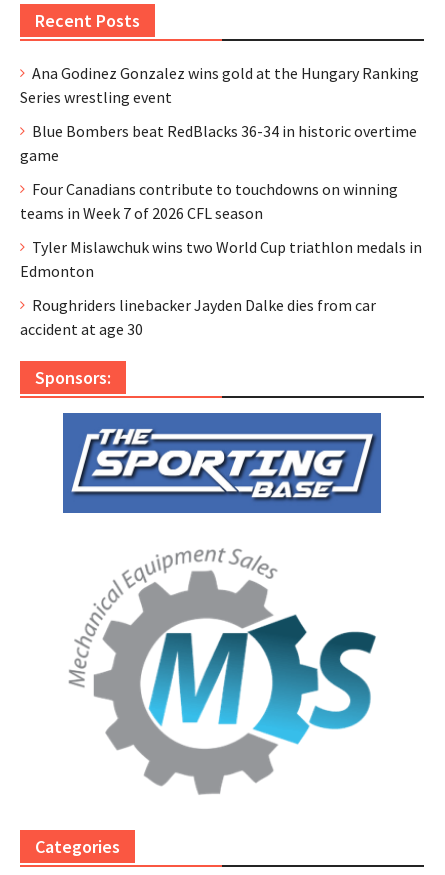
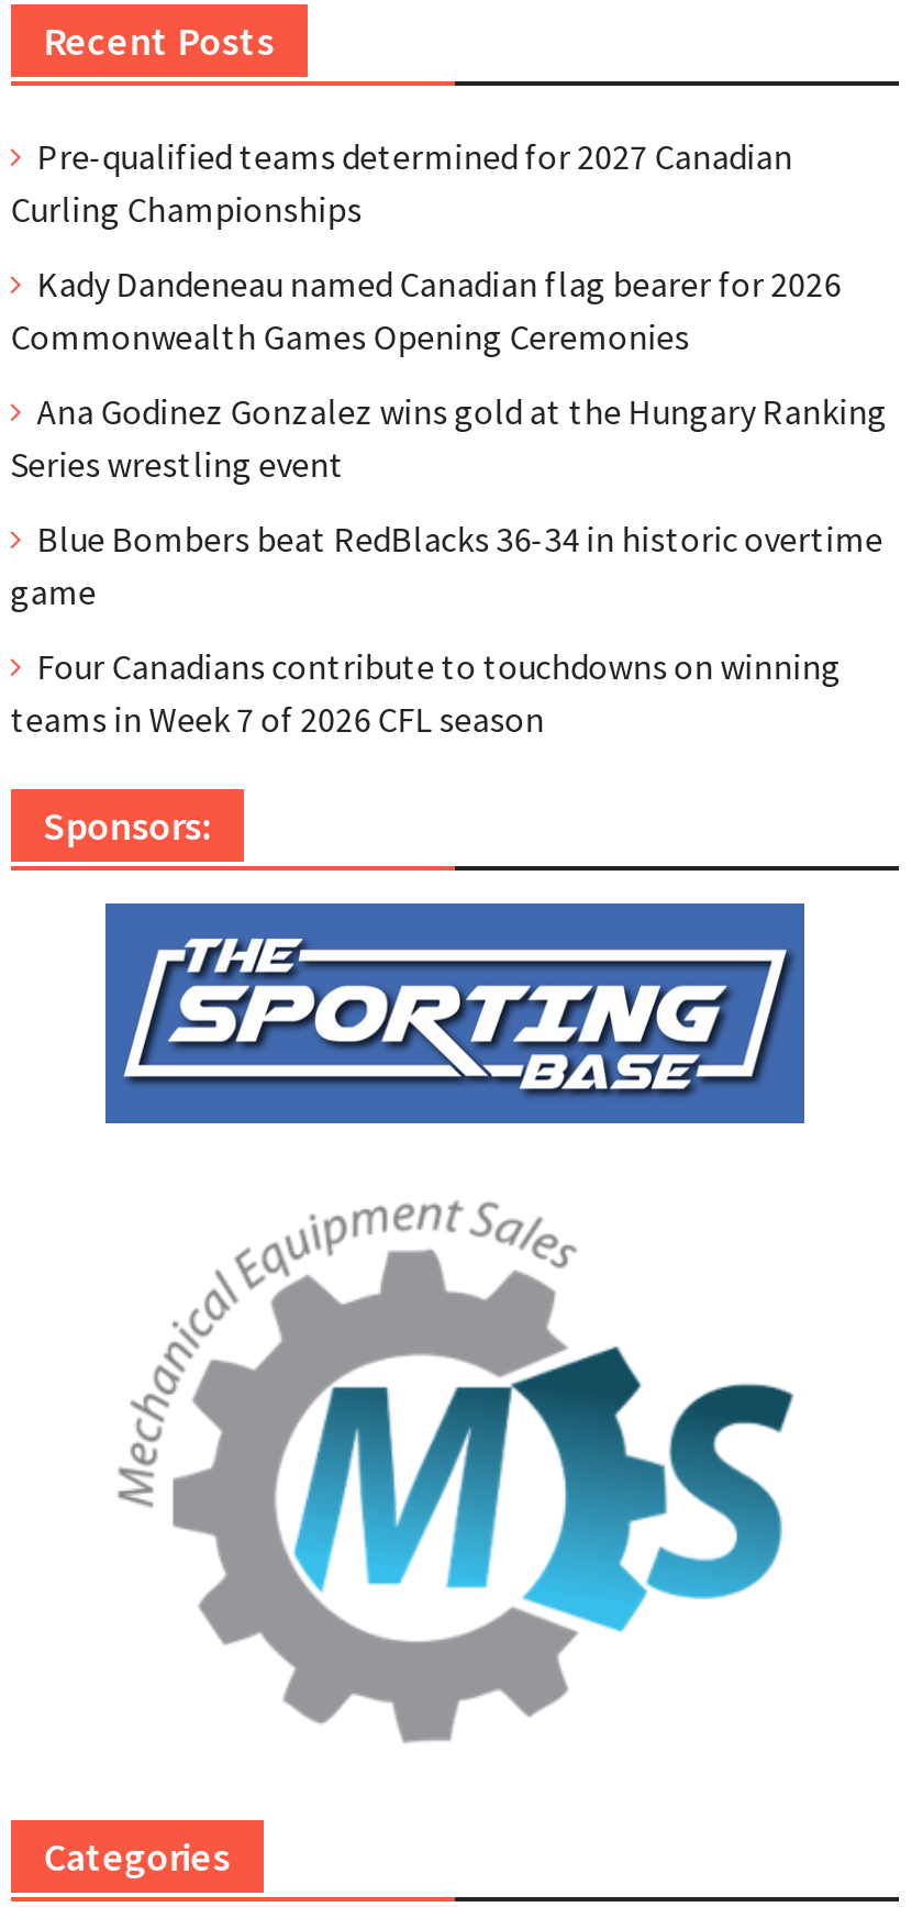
none -> [10,134,841,359] Pre-qualified teams determined for 2027 Canadian | Curling Championships | Kady Dandeneau named Canadian flag bearer for 2026 | Commonwealth Games Opening Ceremonies
moved [20,63,419,223] -> [10,389,887,741]: Ana Godinez Gonzalez wins gold at the Hungary Ranking | Series wrestling event | Blue Bombers beat RedBlacks 36-34 in historic overtime | game | Four Canadians contribute to touchdowns on winning | teams in Week 7 of 2026 CFL season
[20,237,422,339] Tyler Mislawchuk wins two World Cup triathlon medals in | Edmonton | Roughriders linebacker Jayden Dalke dies from car | accident at age 30 -> none

